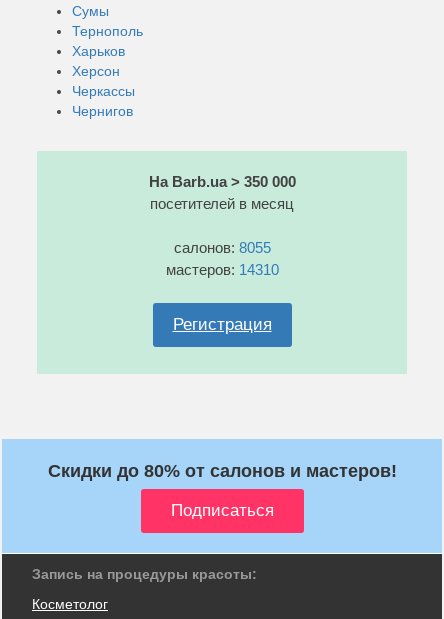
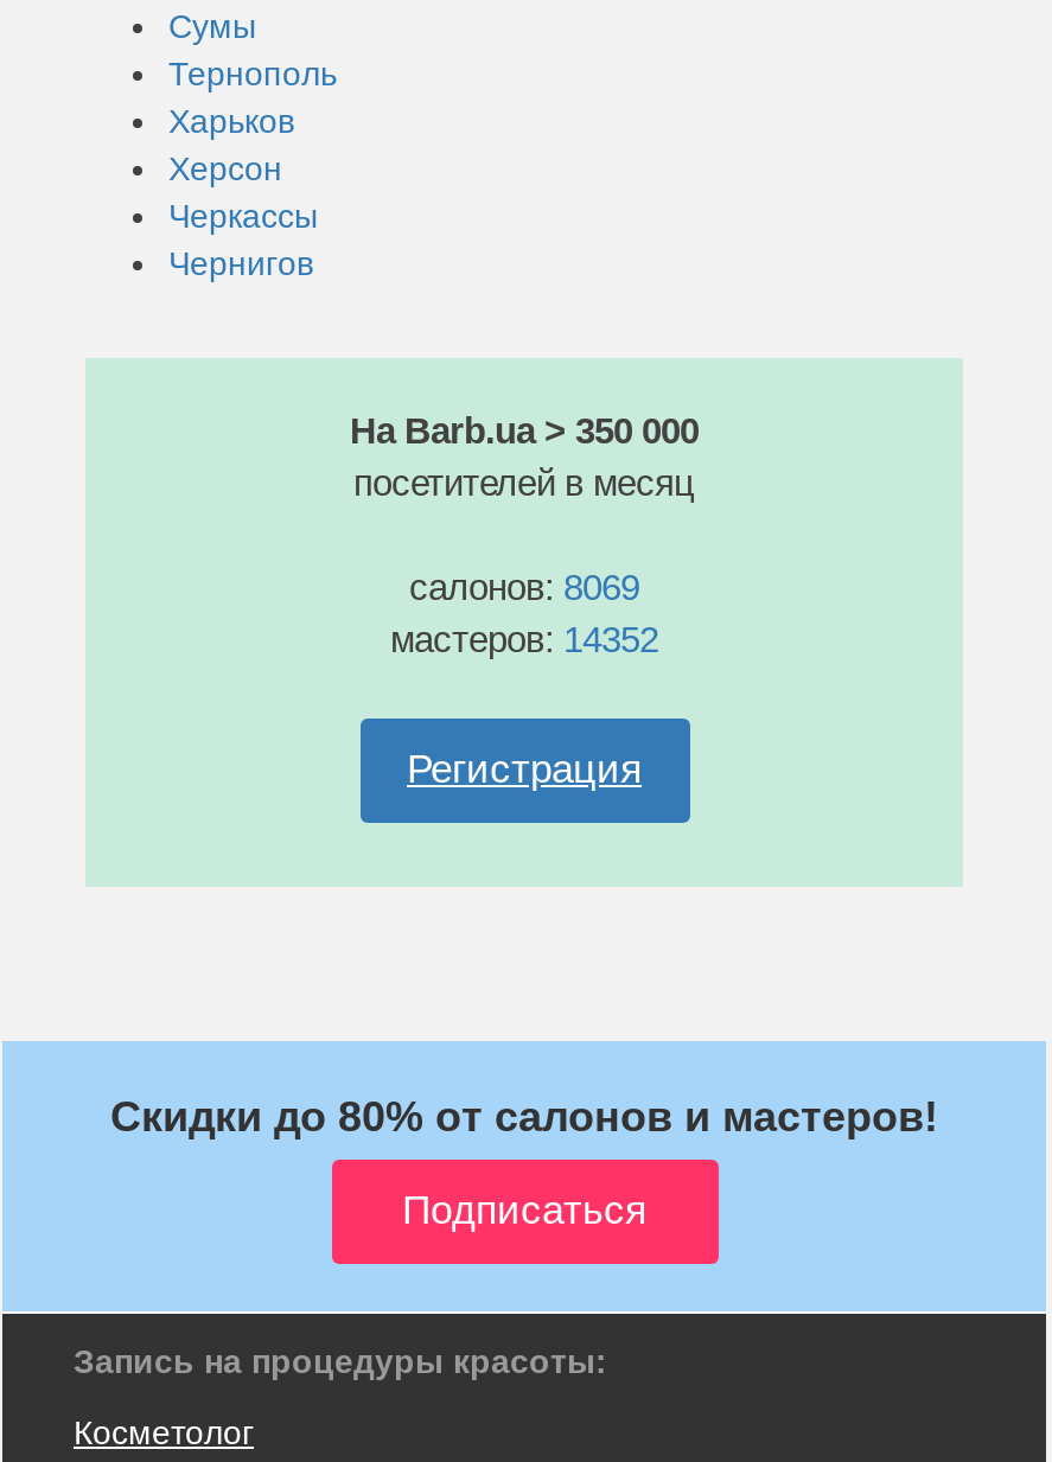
[173,239,270,256] салонов: 8055 -> [409,567,639,607] салонов: 8069
[165,261,278,278] мастеров: 14310 -> [390,619,658,659] мастеров: 14352

